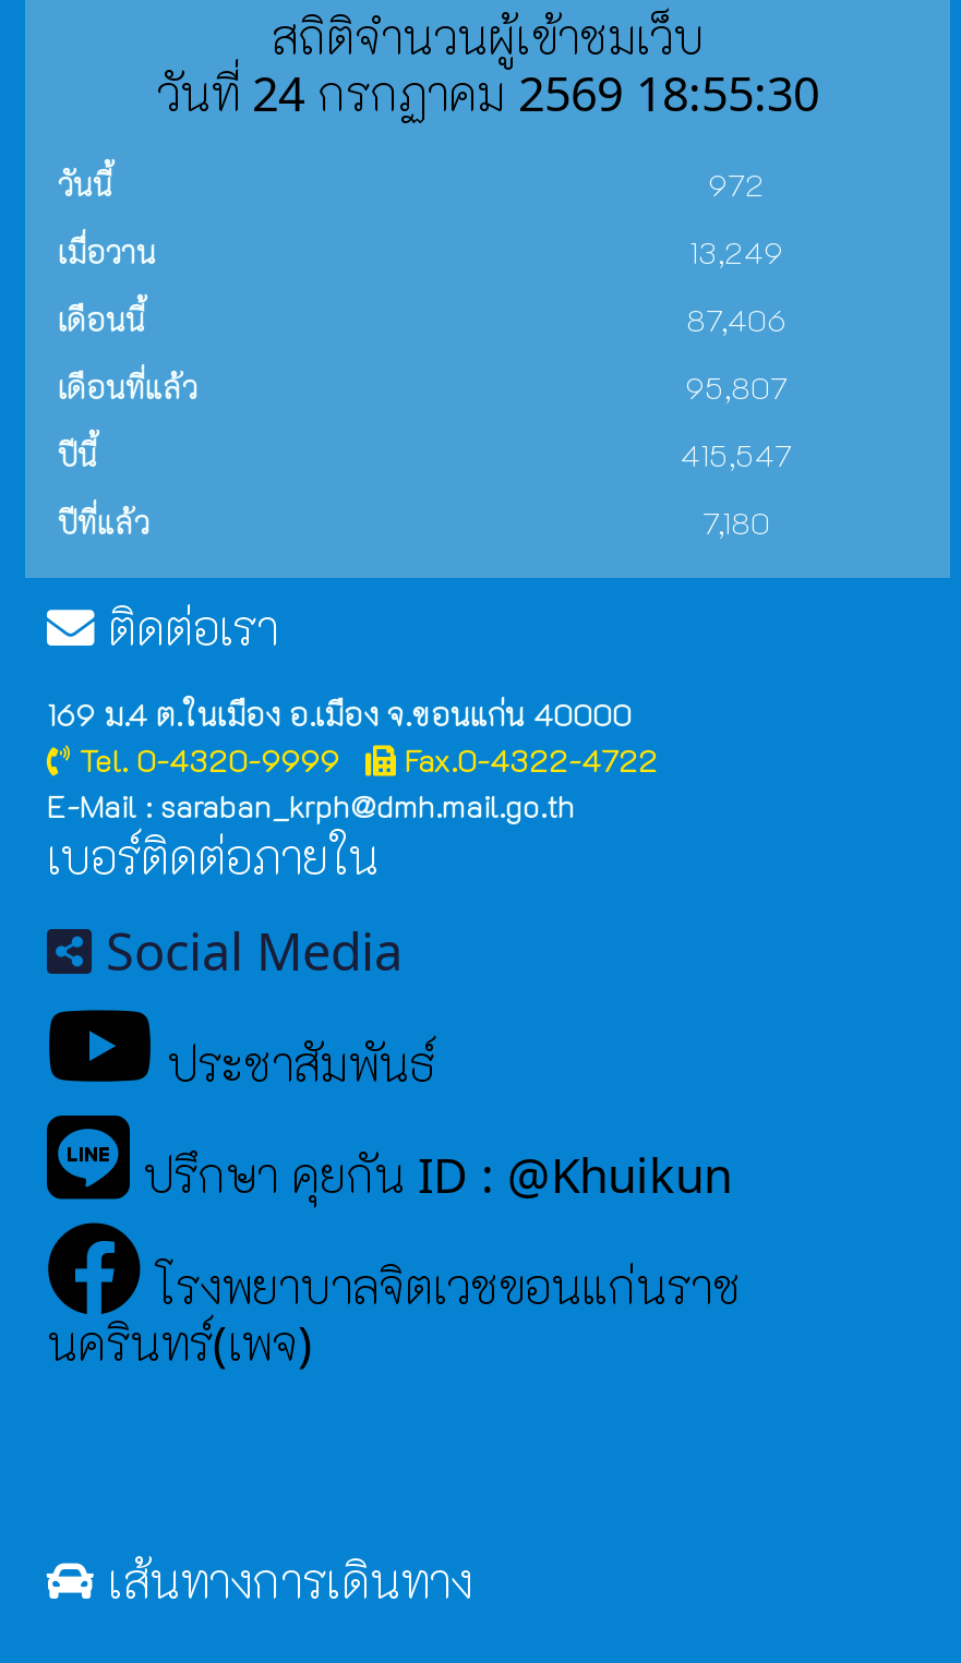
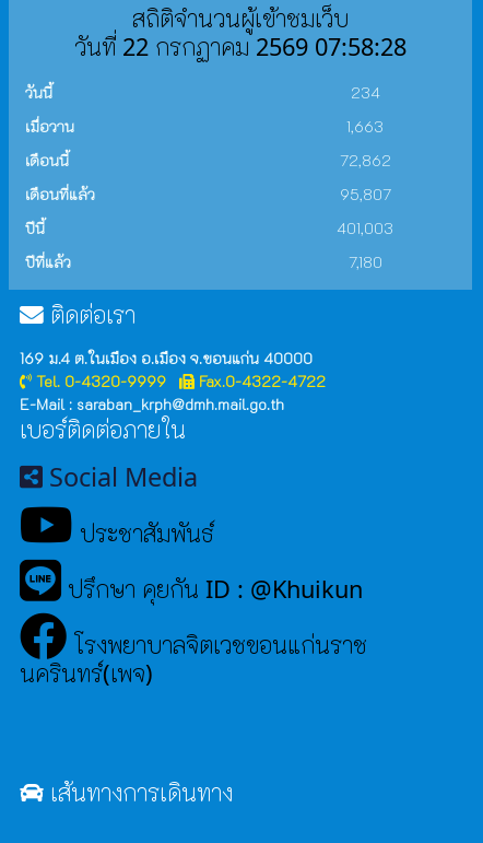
[156,62,819,125] วันที่ 24 กรกฏาคม 2569 18:55:30 -> [74,31,407,63] วันที่ 22 กรกฏาคม 2569 07:58:28
[708,164,765,205] 972 -> [350,82,380,103] 234
[689,232,783,273] 13,249 -> [346,116,384,137] 1,663
[686,299,786,341] 87,406 -> [339,150,391,171] 72,862
[681,434,792,476] 415,547 -> [337,218,393,239] 401,003

